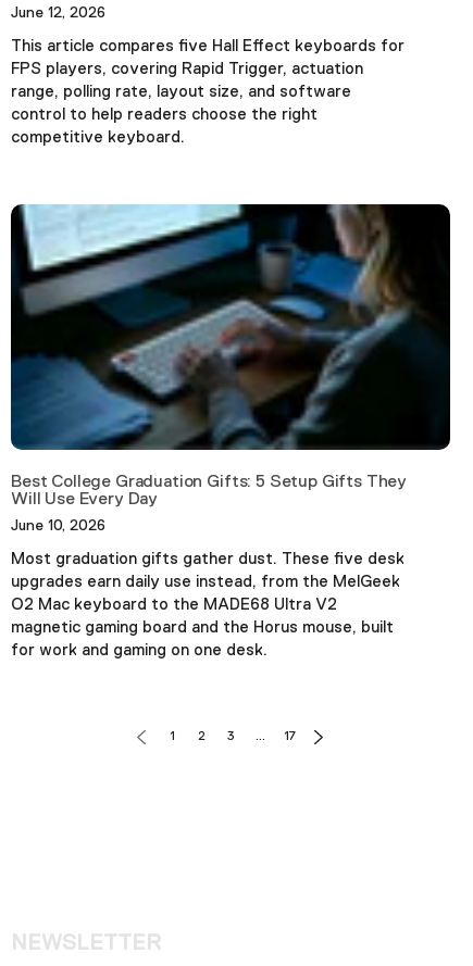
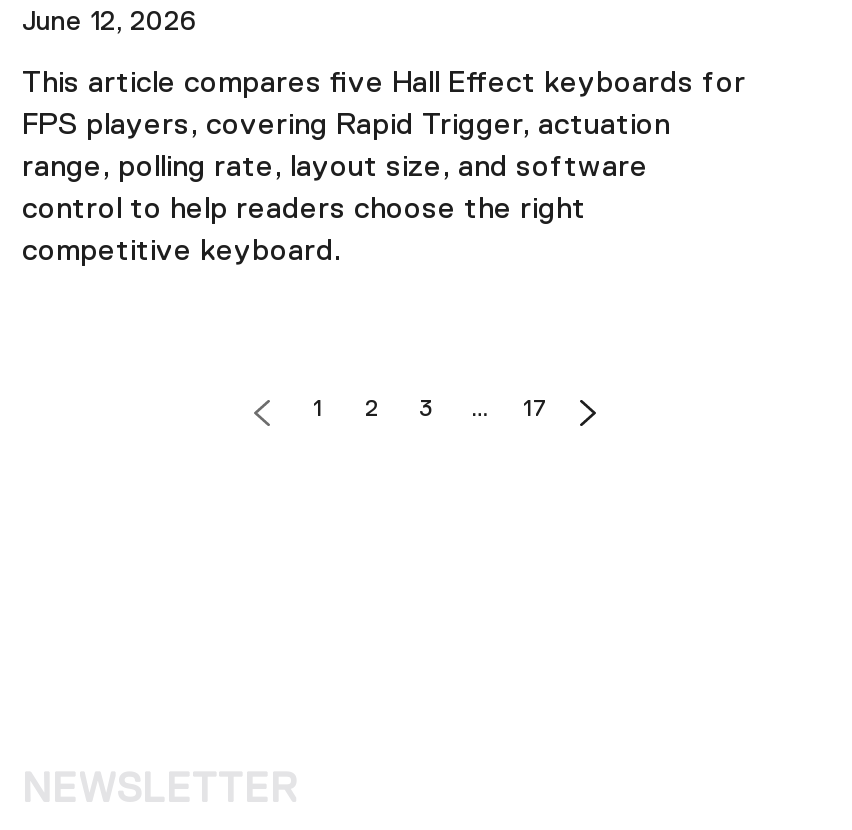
[10,203,451,658] [image] | Best College Graduation Gifts: 5 Setup Gifts They | Will Use Every Day | June 10, 2026 | Most graduation gifts gather dust. These five desk | upgrades earn daily use instead, from the MelGeek | O2 Mac keyboard to the MADE68 Ultra V2 | magnetic gaming board and the Horus mouse, built | for work and gaming on one desk. -> none

